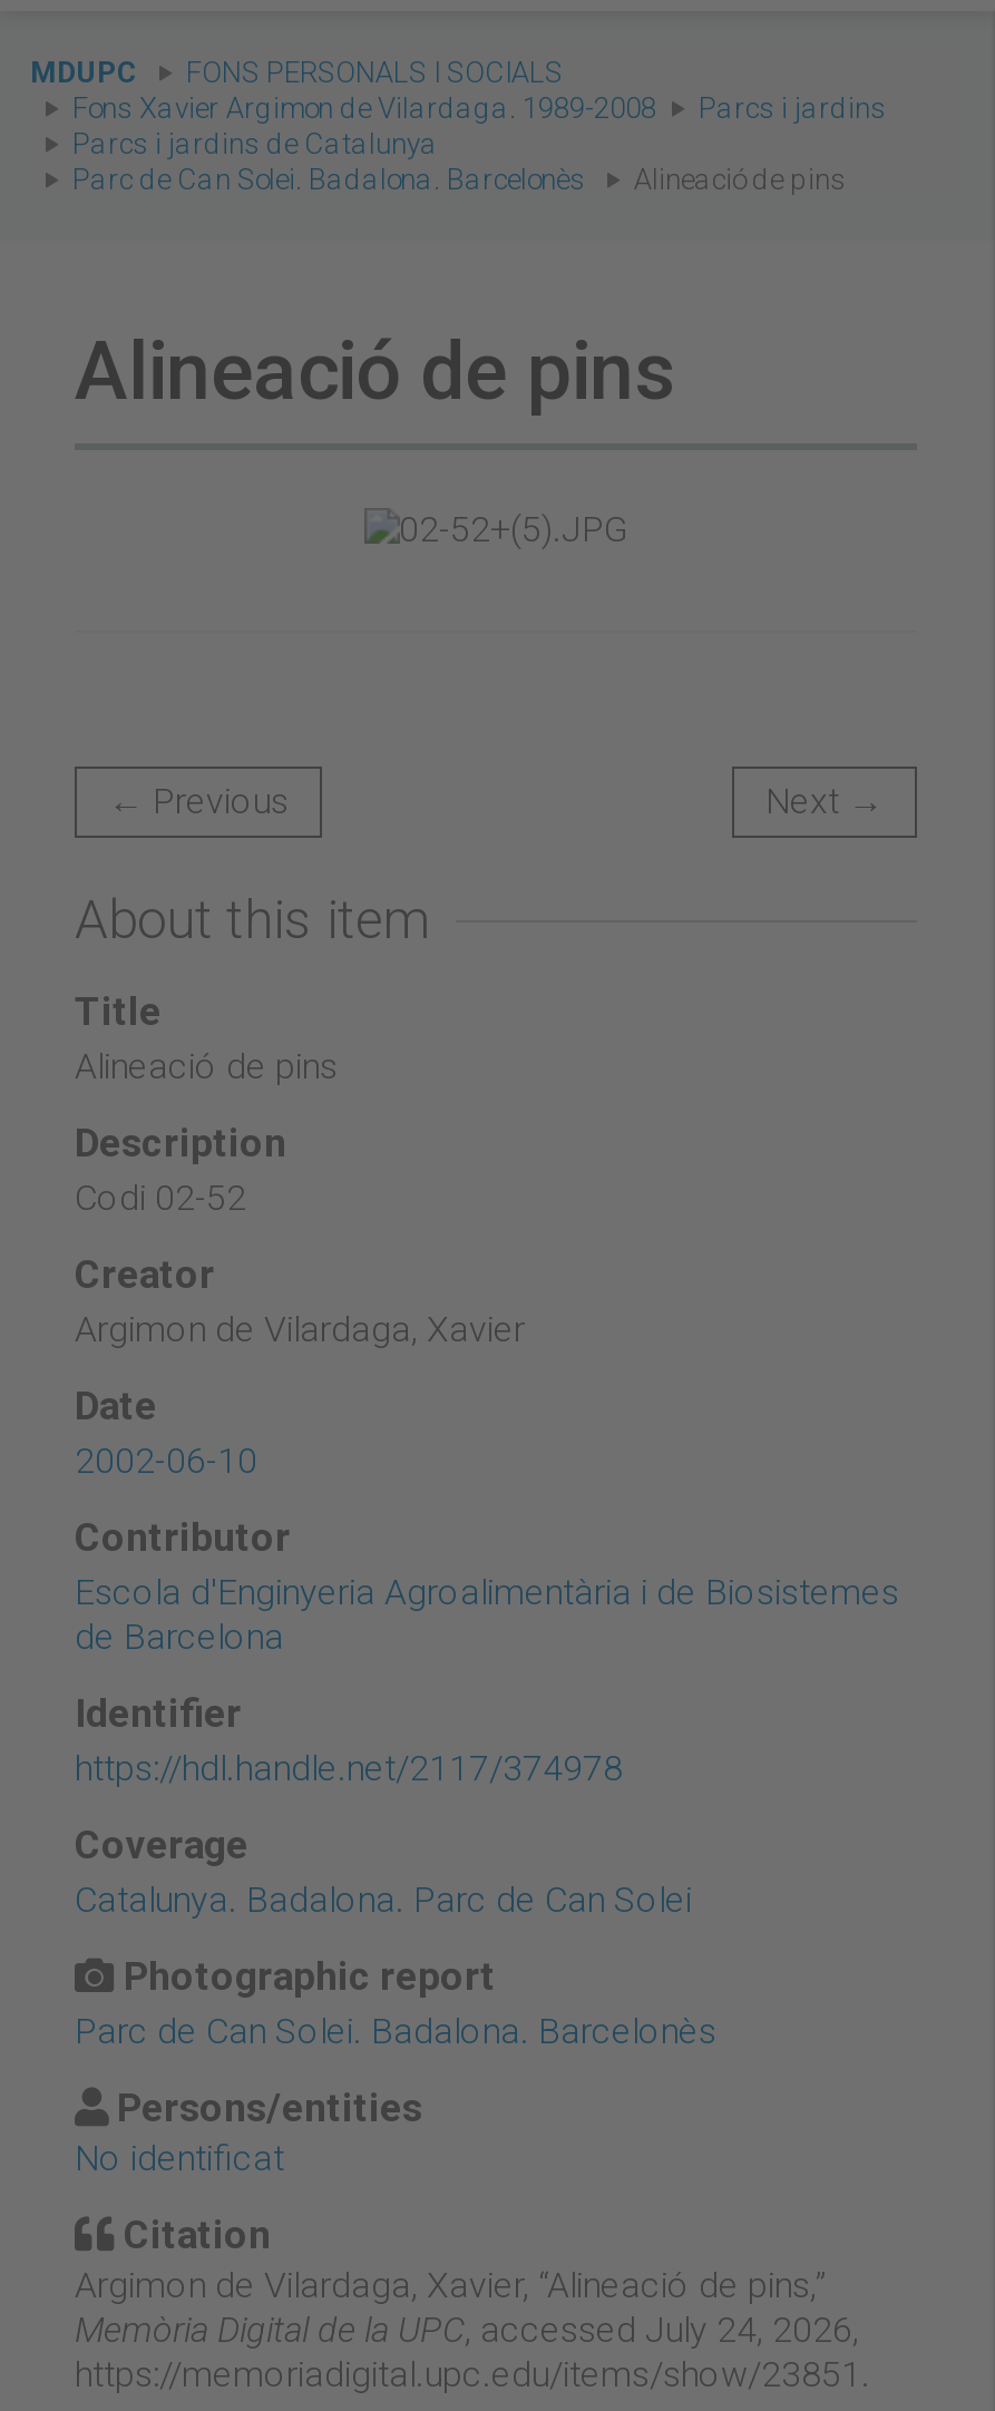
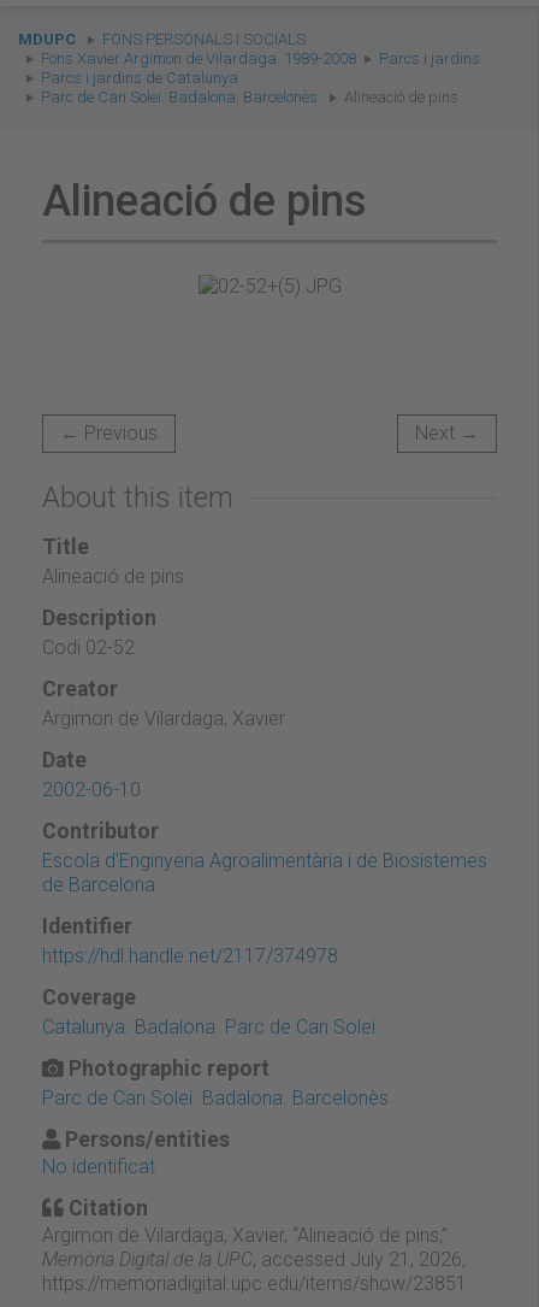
[75,2308,859,2350] Memòria Digital de la UPC, accessed July 24, 2026, -> [42,1248,466,1271] Memòria Digital de la UPC, accessed July 21, 2026,

